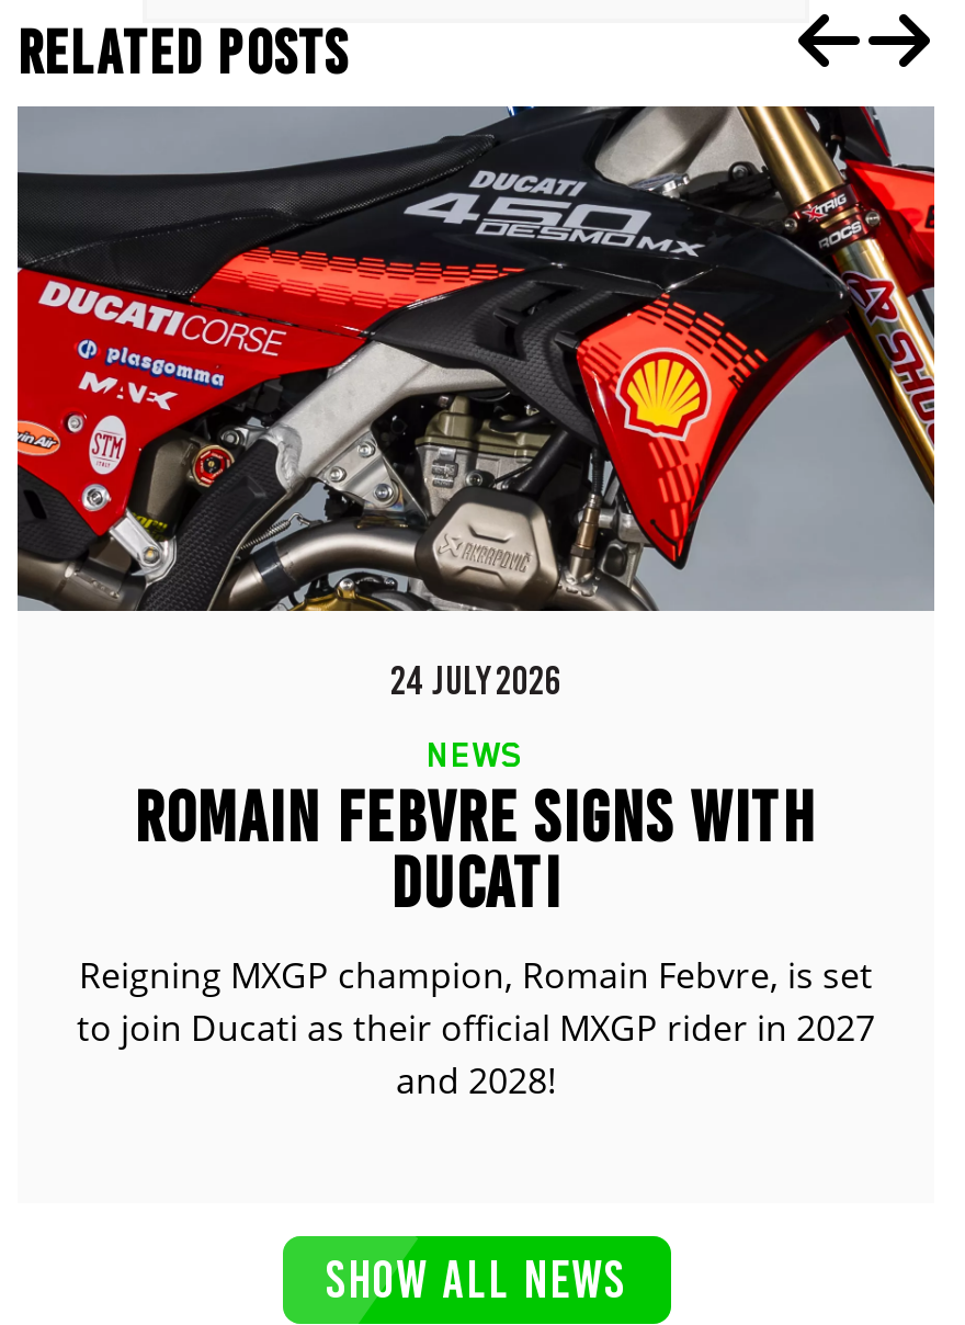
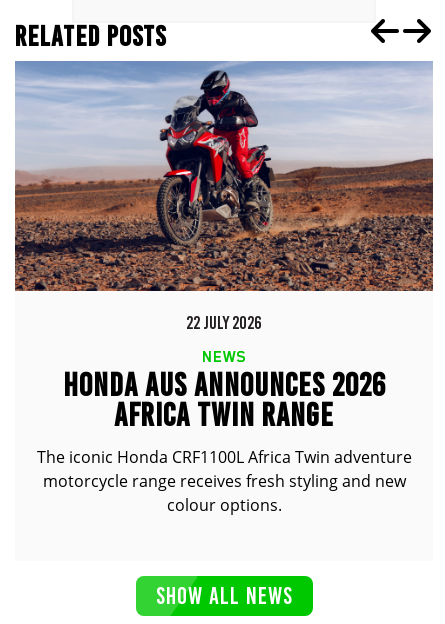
[15,104,936,705] [image] | 24 JULY 2026 -> [14,61,434,334] [image] | 22 JULY 2026
[77,775,875,1105] ROMAIN FEBVRE SIGNS WITH | DUCATI | Reigning MXGP champion, Romain Febvre, is set | to join Ducati as their official MXGP rider in 2027 | and 2028! -> [36,366,411,516] HONDA AUS ANNOUNCES 2026 | AFRICA TWIN RANGE | The iconic Honda CRF1100L Africa Twin adventure | motorcycle range receives fresh styling and new | colour options.

